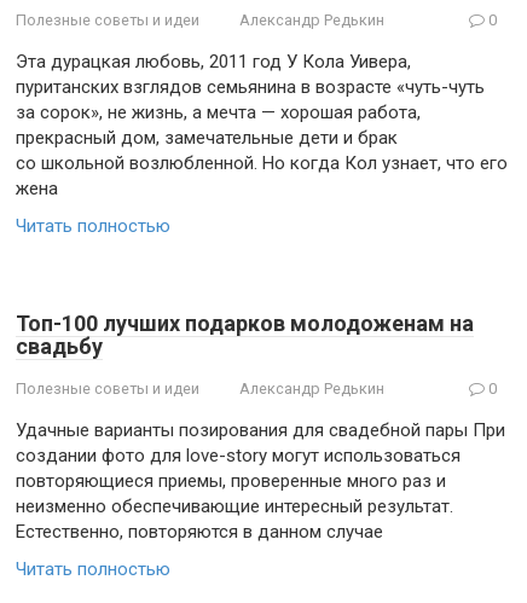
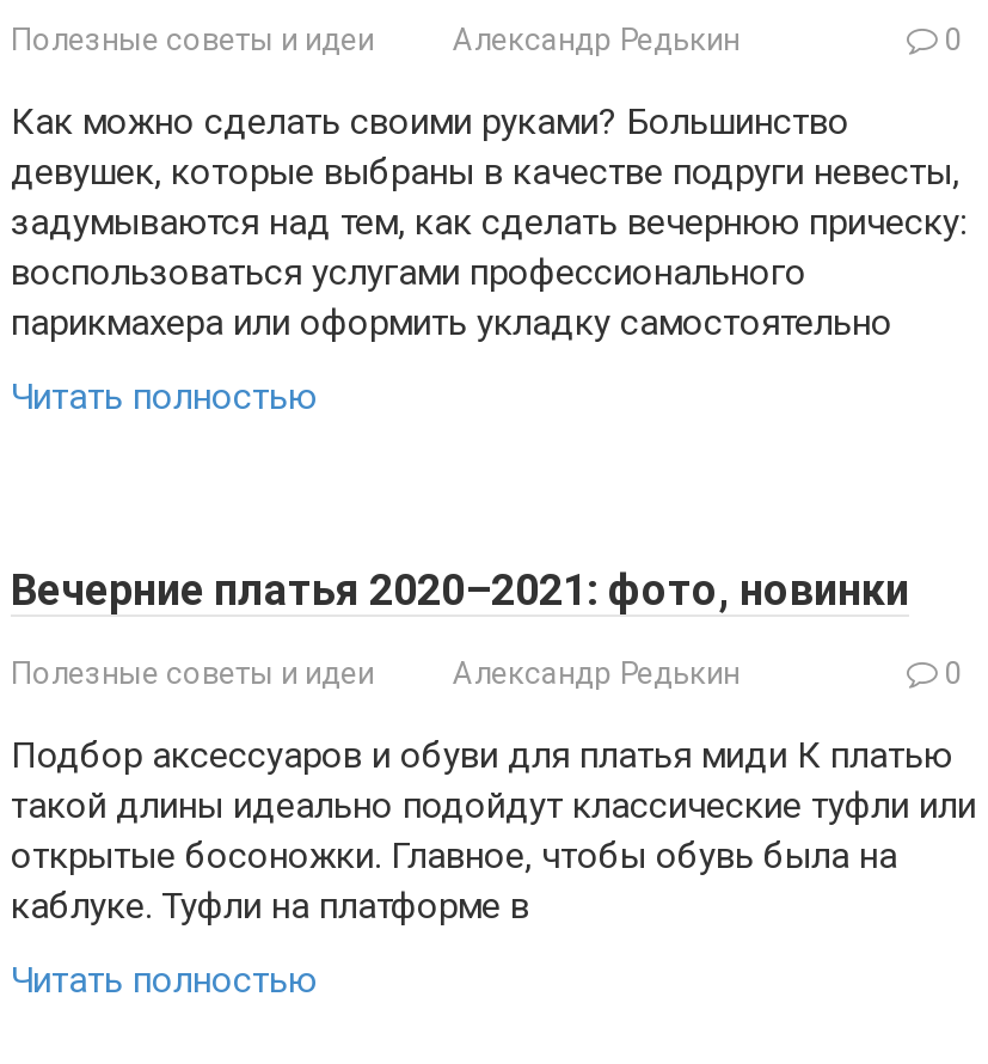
[16,51,508,199] Эта дурацкая любовь, 2011 год У Кола Уивера, | пуританских взглядов семьянина в возрасте «чуть-чуть | за сорок», не жизнь, а мечта — хорошая работа, | прекрасный дом, замечательные дети и брак | со школьной возлюбленной. Но когда Кол узнает, что его | жена -> [11,100,966,344] Как можно сделать своими руками? Большинство | девушек, которые выбраны в качестве подруги невесты, | задумываются над тем, как сделать вечернюю прическу: | воспользоваться услугами профессионального | парикмахера или оформить укладку самостоятельно
[16,311,474,359] Топ-100 лучших подарков молодоженам на | свадьбу -> [11,564,909,614] Вечерние платья 2020–2021: фото, новинки
[16,419,505,543] Удачные варианты позирования для свадебной пары При | создании фото для love-story могут использоваться | повторяющиеся приемы, проверенные много раз и | неизменно обеспечивающие интересный результат. | Естественно, повторяются в данном случае -> [11,734,976,928] Подбор аксессуаров и обуви для платья миди К платью | такой длины идеально подойдут классические туфли или | открытые босоножки. Главное, чтобы обувь была на | каблуке. Туфли на платформе в

